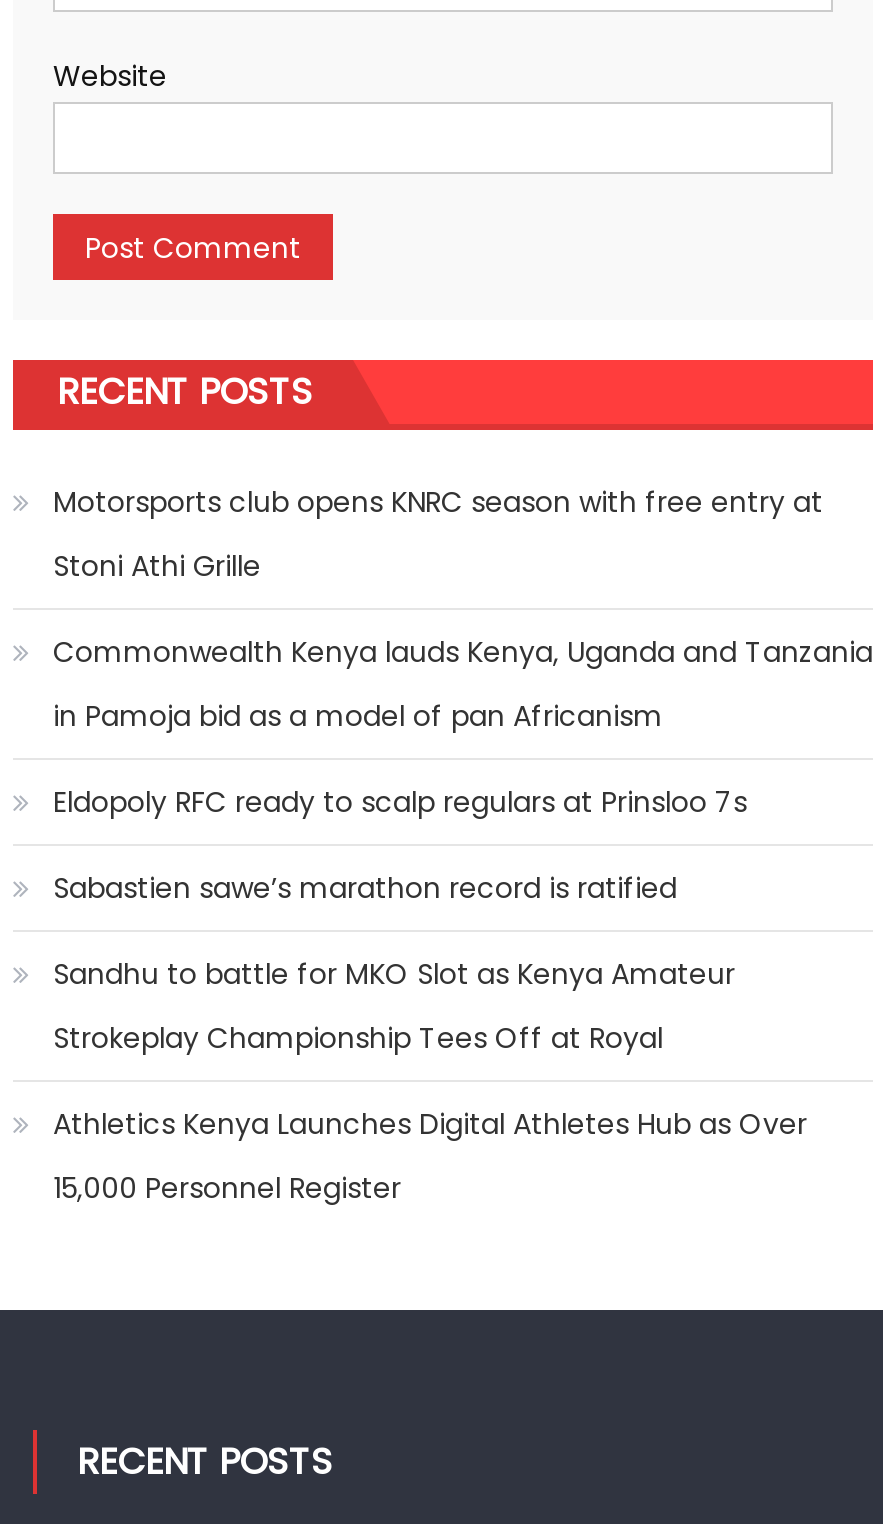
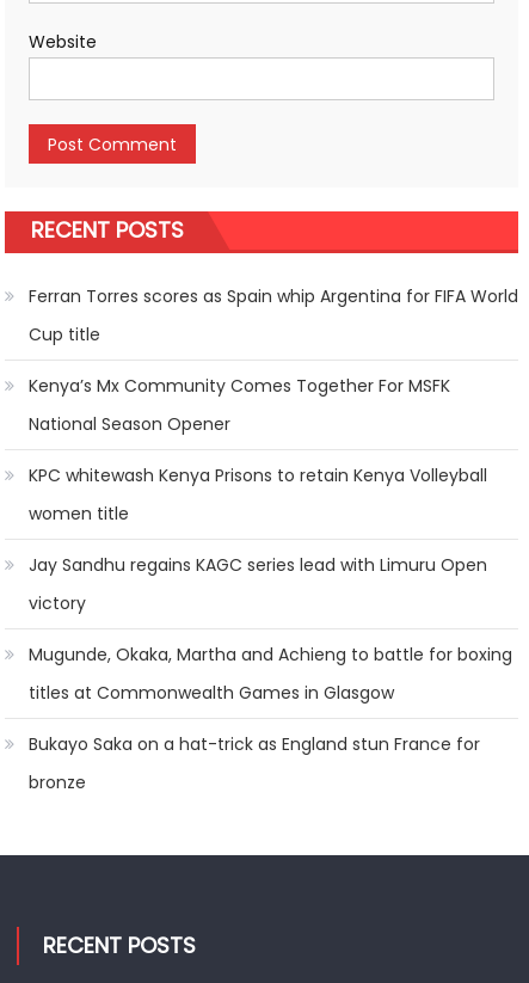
[53,482,873,1208] Motorsports club opens KNRC season with free entry at | Stoni Athi Grille | Commonwealth Kenya lauds Kenya, Uganda and Tanzania | in Pamoja bid as a model of pan Africanism | Eldopoly RFC ready to scalp regulars at Prinsloo 7s | Sabastien sawe’s marathon record is ratified | Sandhu to battle for MKO Slot as Kenya Amateur | Strokeplay Championship Tees Off at Royal | Athletics Kenya Launches Digital Athletes Hub as Over | 15,000 Personnel Register -> [29,284,518,794] Ferran Torres scores as Spain whip Argentina for FIFA World | Cup title | Kenya’s Mx Community Comes Together For MSFK | National Season Opener | KPC whitewash Kenya Prisons to retain Kenya Volleyball | women title | Jay Sandhu regains KAGC series lead with Limuru Open | victory | Mugunde, Okaka, Martha and Achieng to battle for boxing | titles at Commonwealth Games in Glasgow | Bukayo Saka on a hat-trick as England stun France for | bronze

